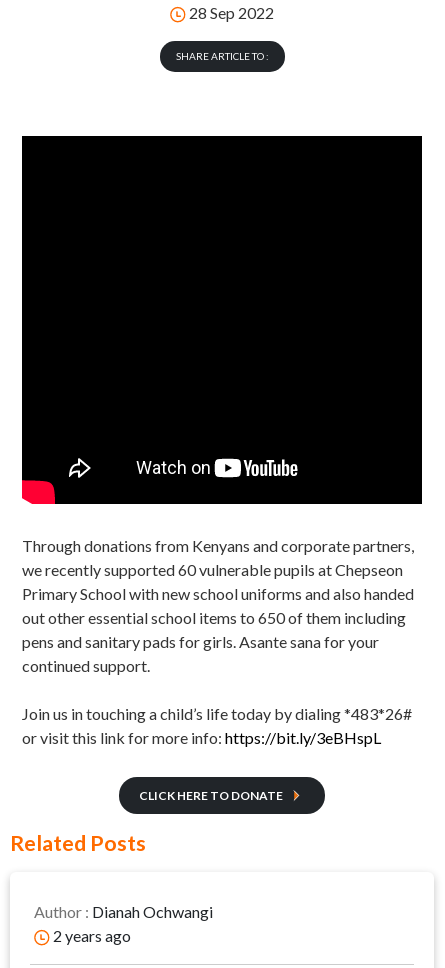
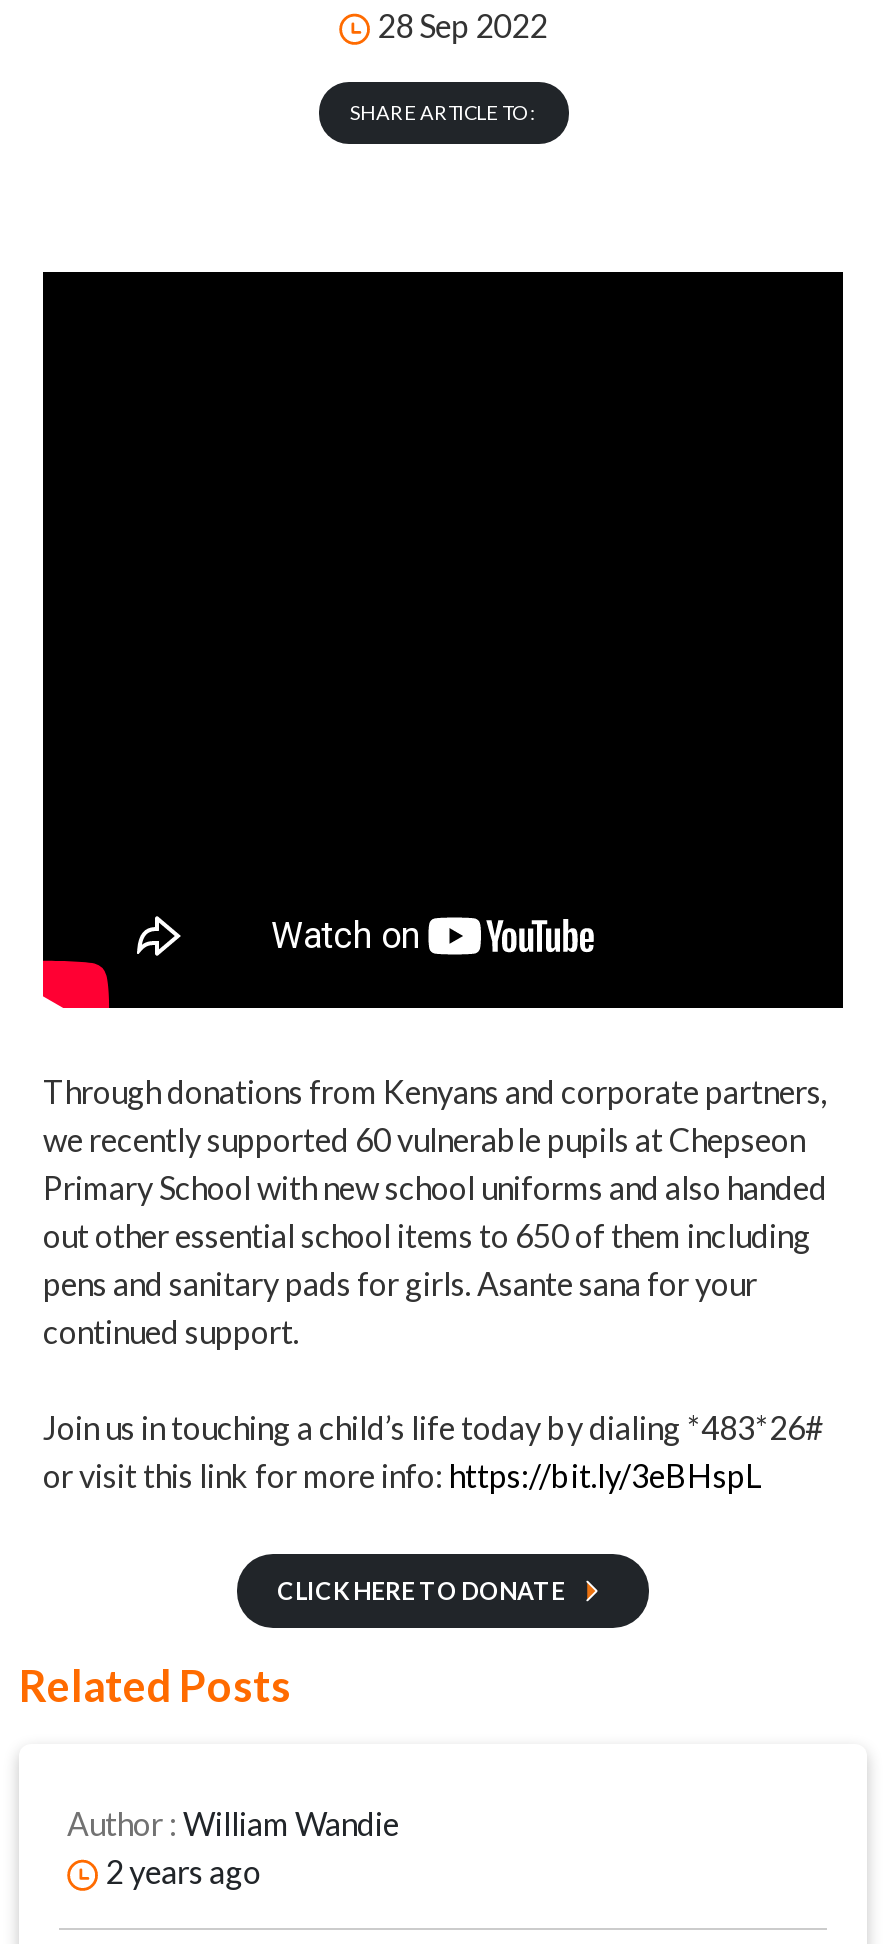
[34,902,213,921] Author : Dianah Ochwangi -> [67,1804,399,1842] Author : William Wandie

